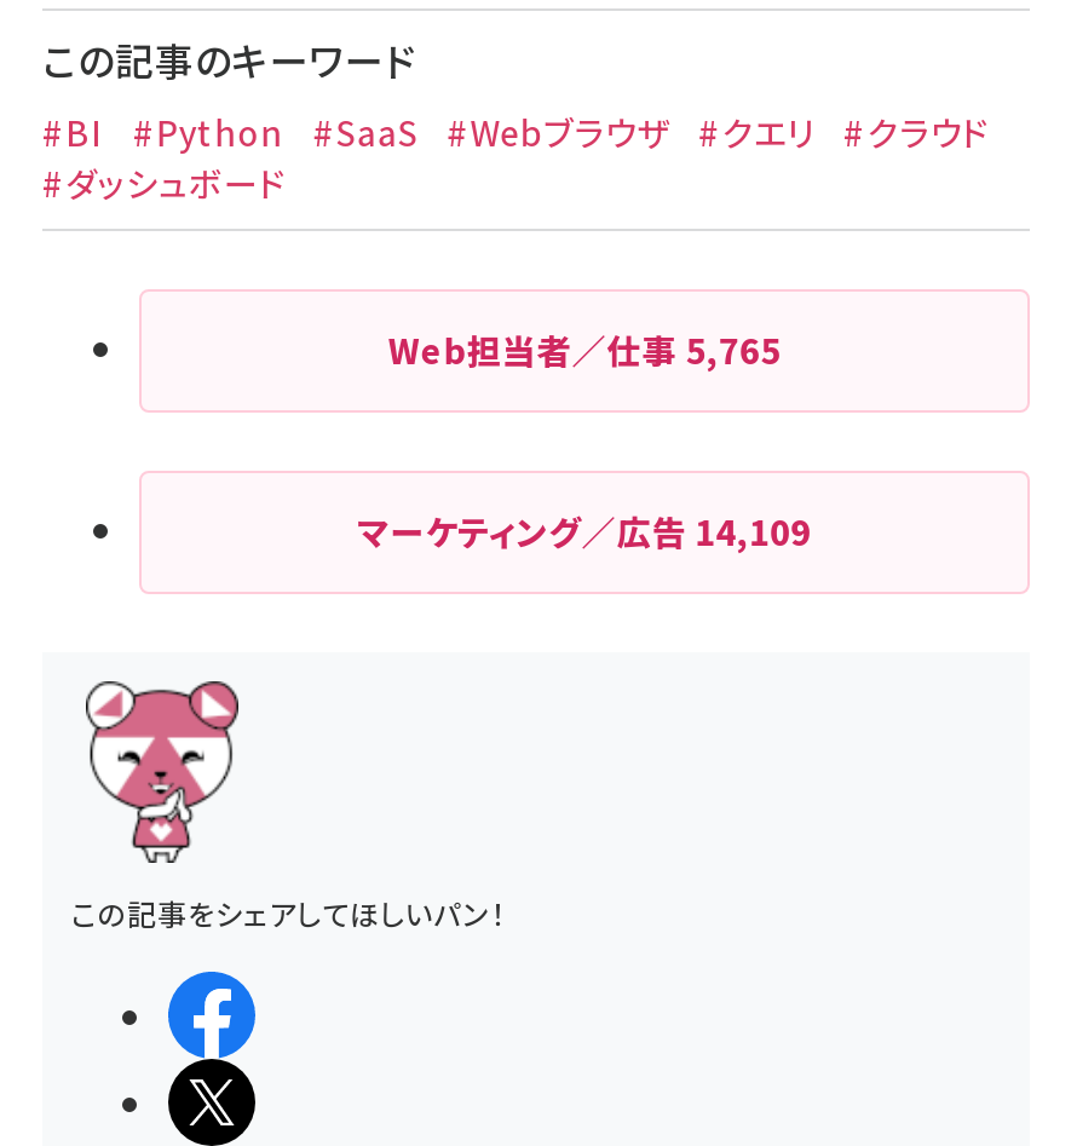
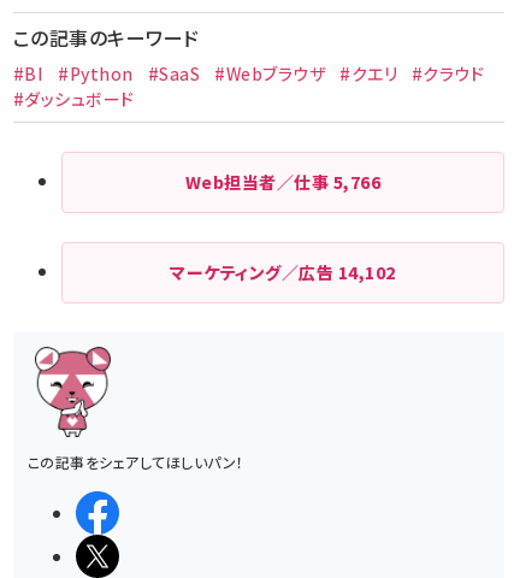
[388,324,781,373] Web担当者／仕事5,765 -> [185,169,381,193] Web担当者／仕事5,766
[358,506,811,554] マーケティング／広告14,109 -> [170,259,396,284] マーケティング／広告14,102

